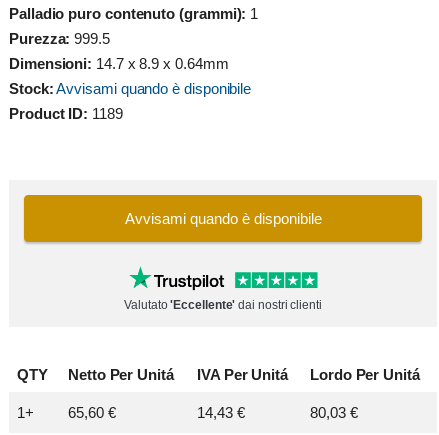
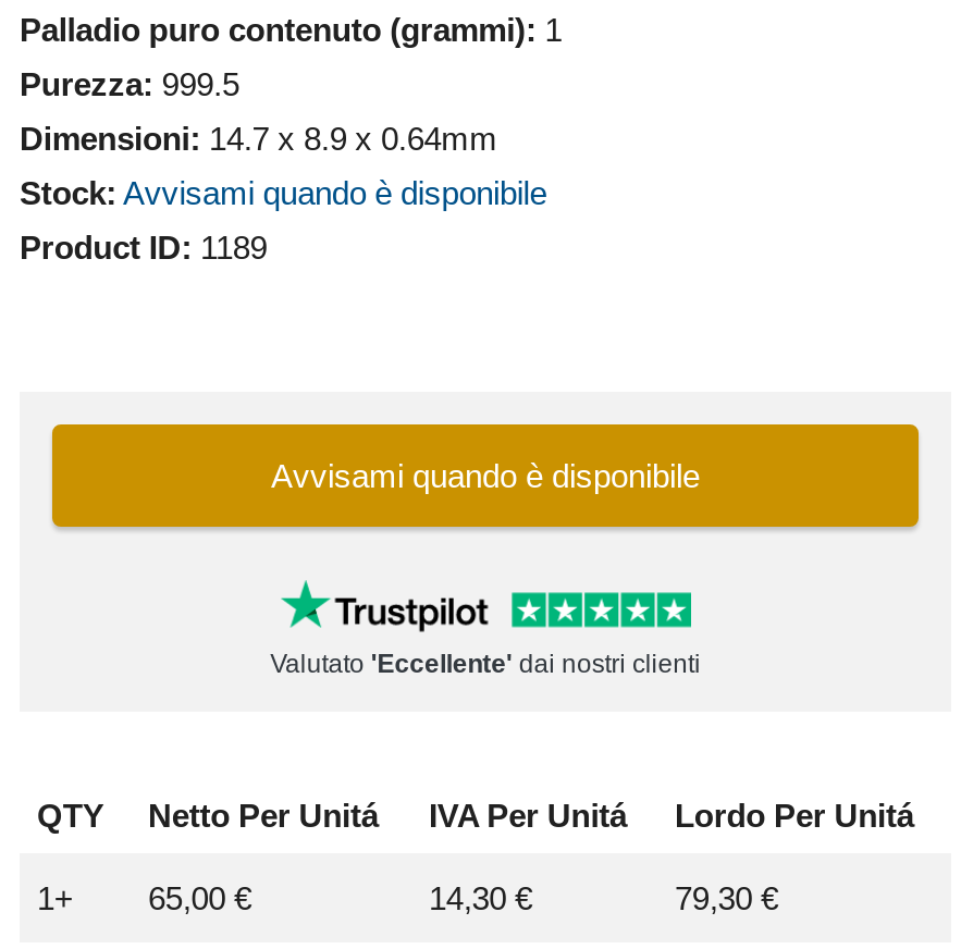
[68,404,115,421] 65,60 € -> [148,880,251,917] 65,00 €
[197,404,244,421] 14,43 € -> [429,880,532,917] 14,30 €
[310,404,357,421] 80,03 € -> [675,880,778,917] 79,30 €

